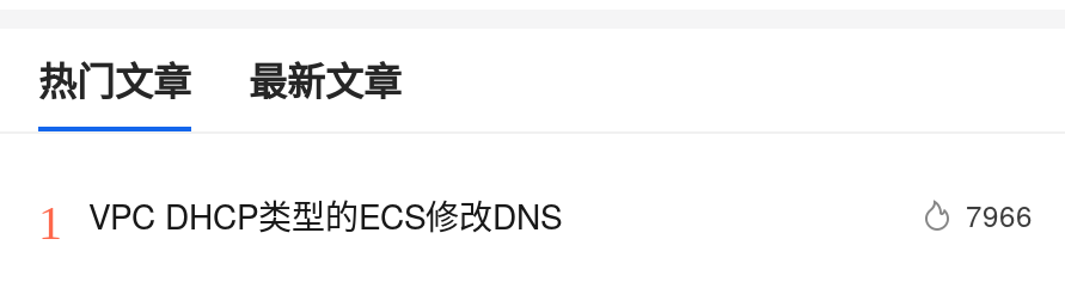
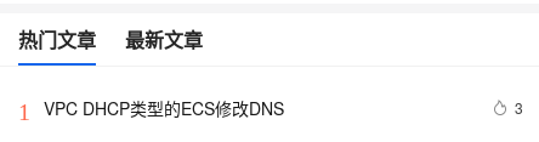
[966,194,1033,234] 7966 -> [515,97,523,118] 3

